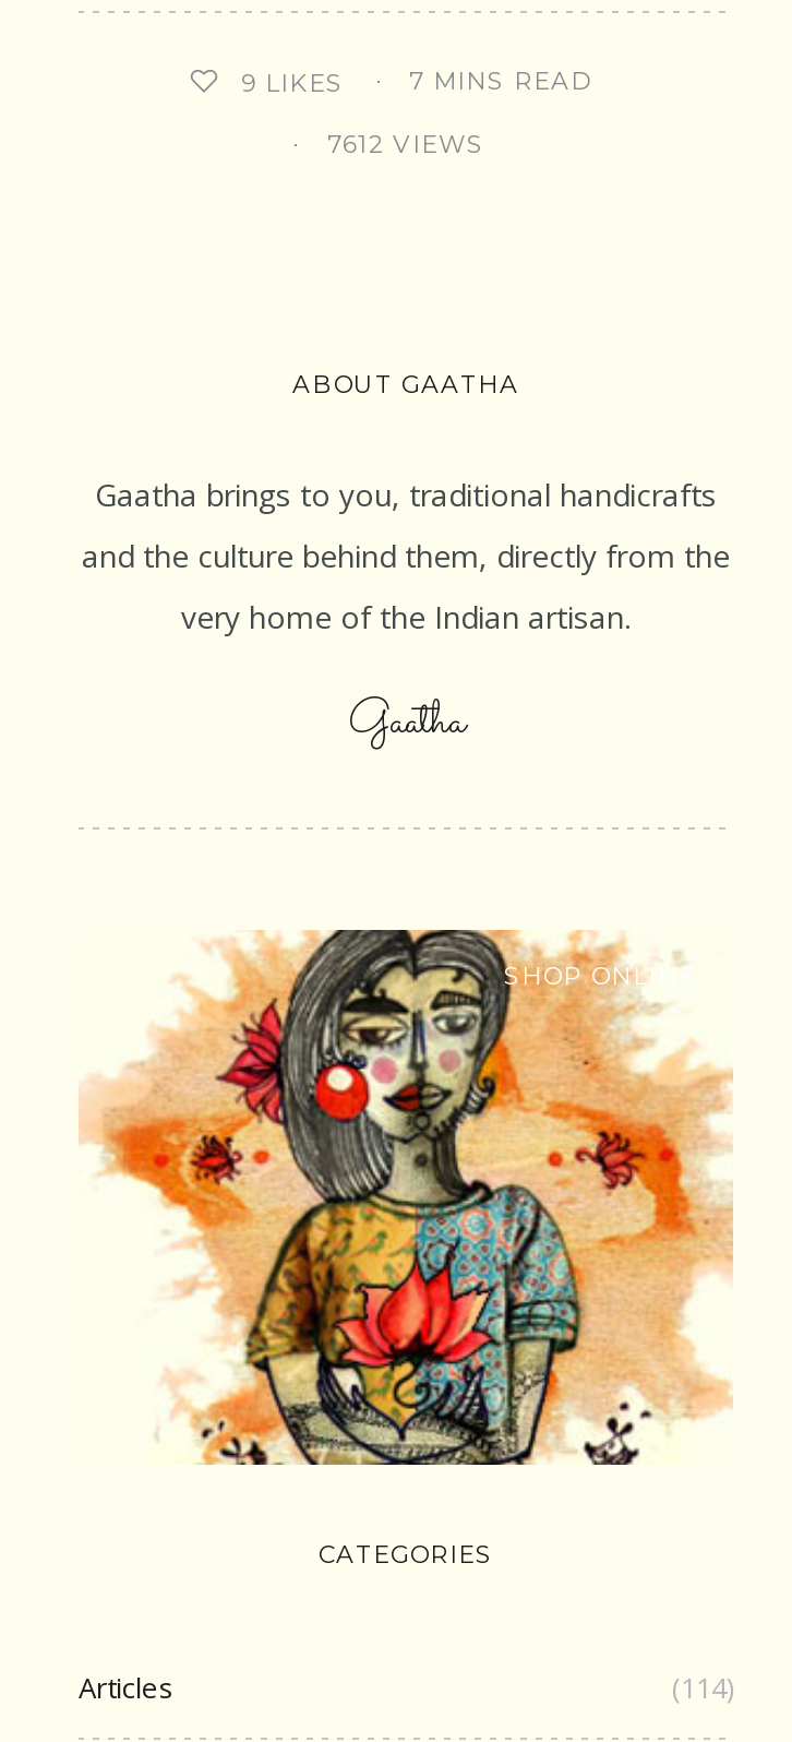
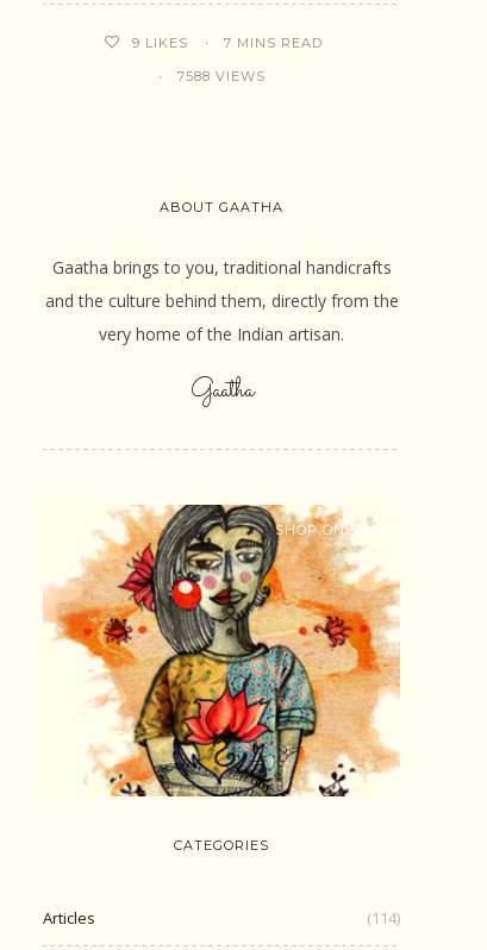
[327,128,484,158] 7612 VIEWS -> [177,68,266,85] 7588 VIEWS

